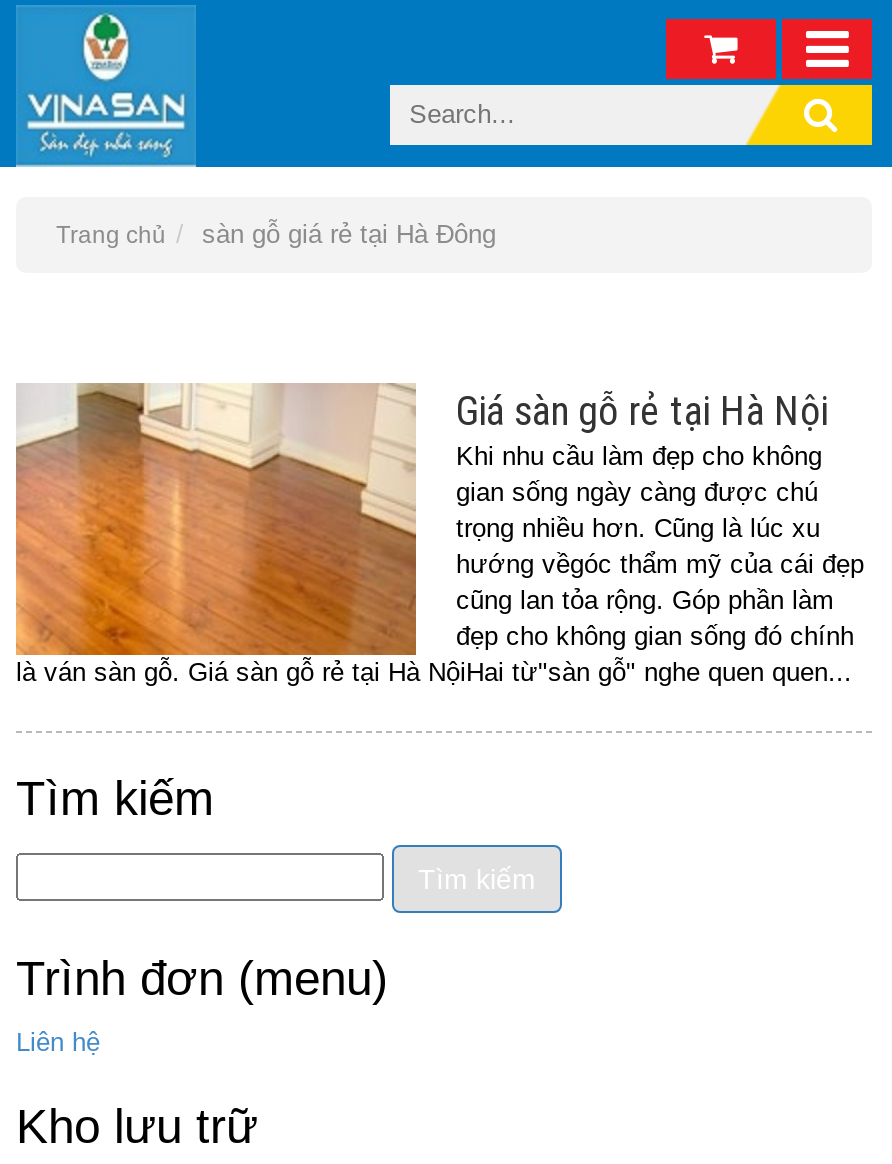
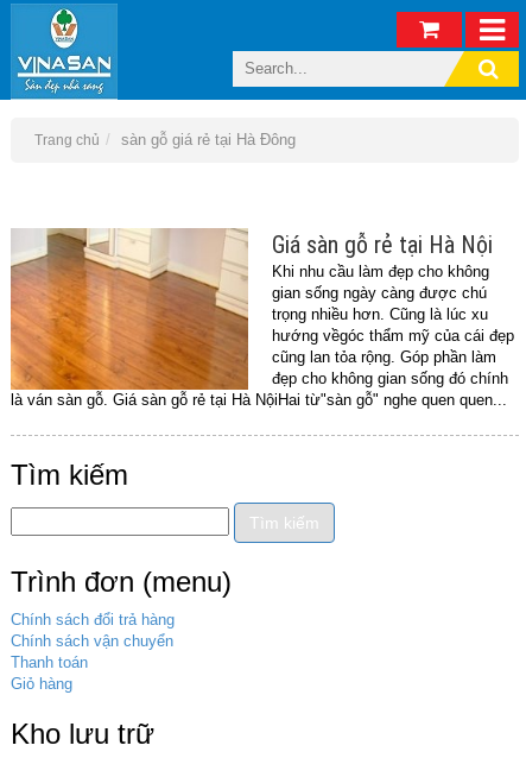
[16,1027,100,1057] Liên hệ -> [11,611,175,693] Chính sách đổi trả hàng | Chính sách vận chuyển | Thanh toán | Giỏ hàng

